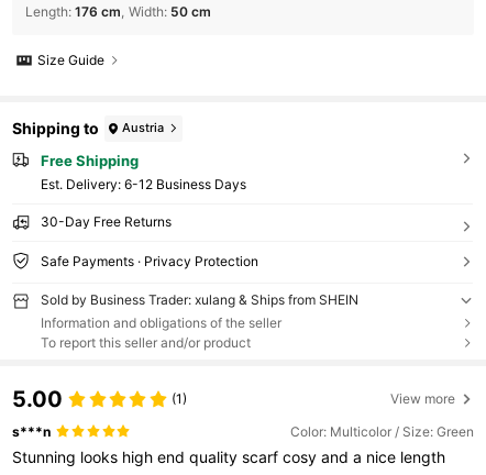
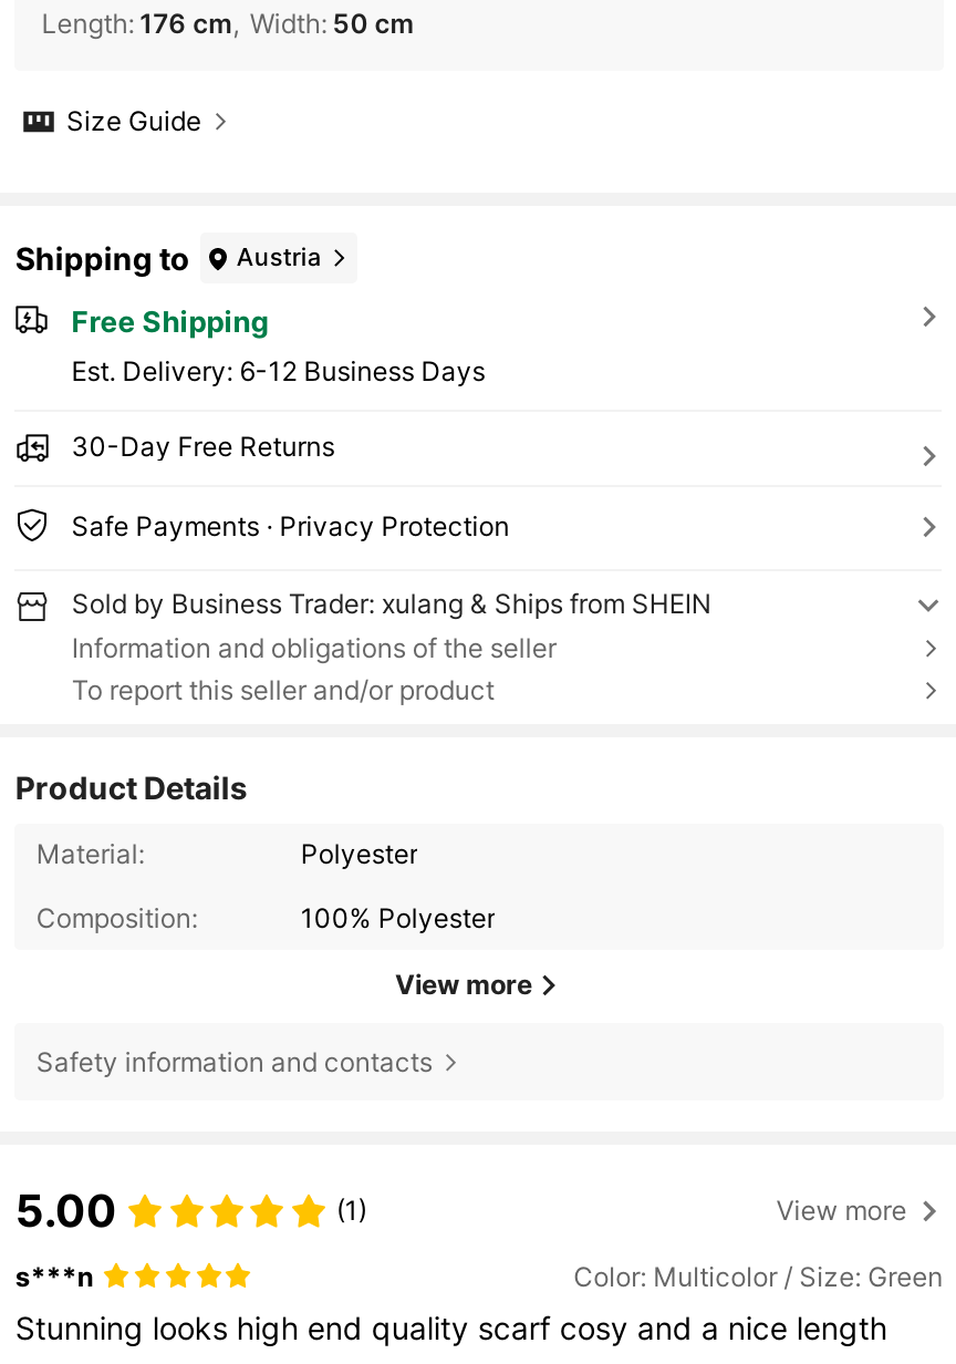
none -> [15,768,532,1077] Product Details | Material: | Polyester | Composition: | 100% Polyester | View more | Safety information and contacts

